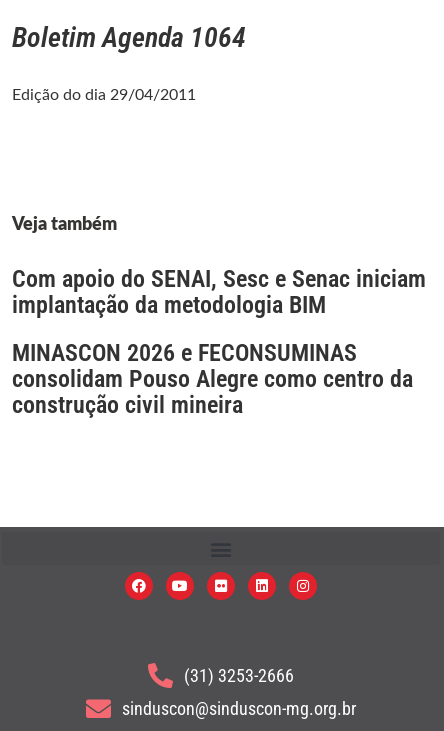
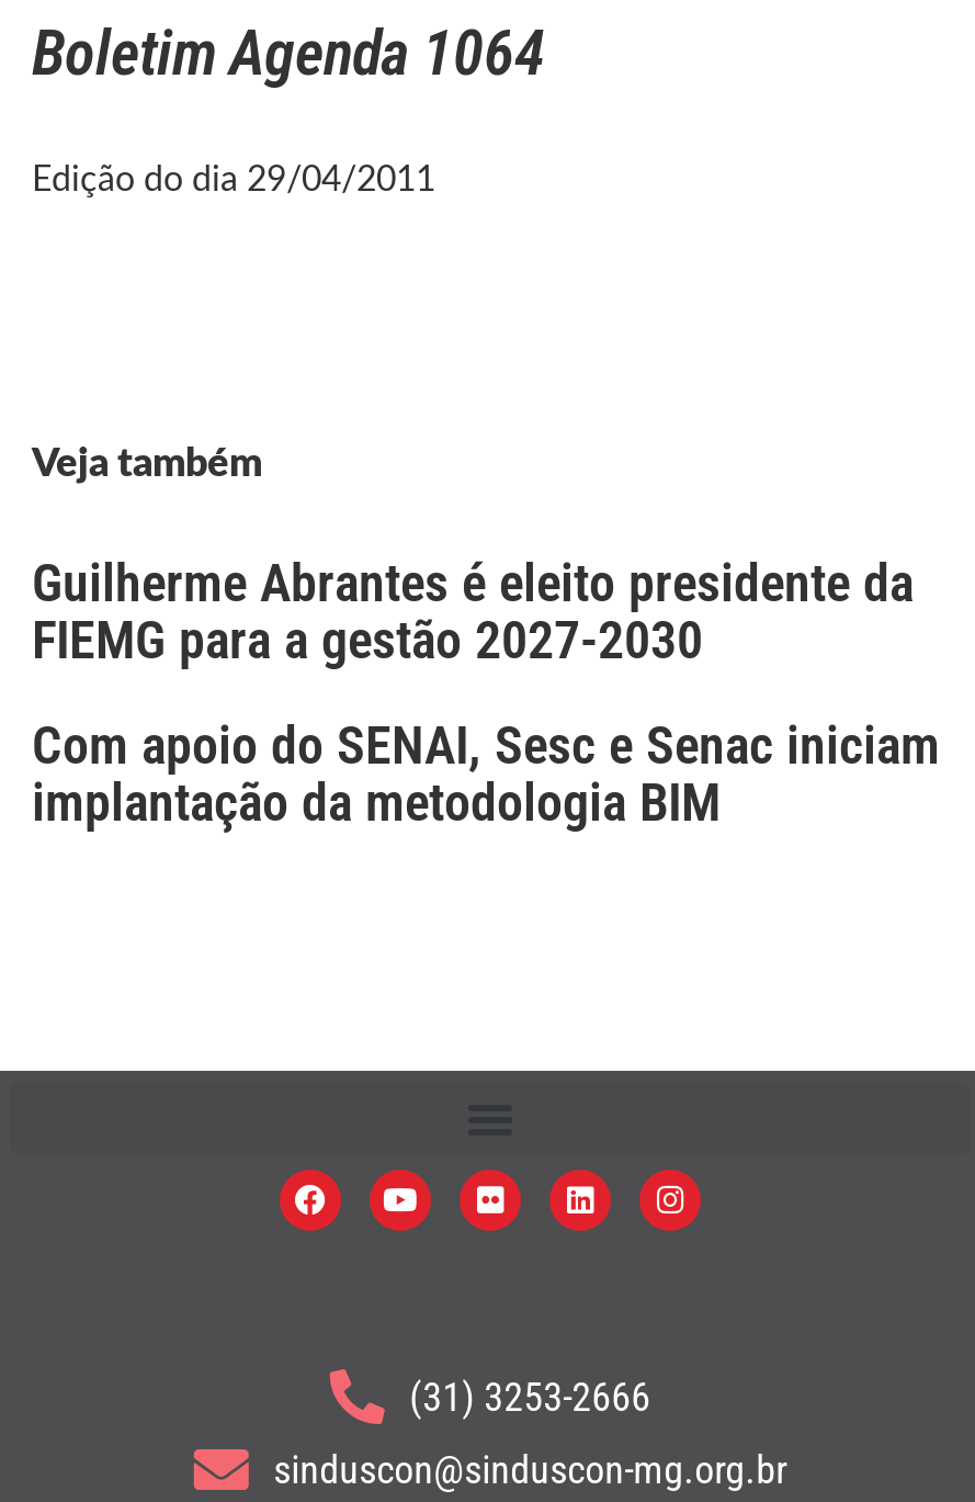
none -> [32,553,914,671] Guilherme Abrantes é eleito presidente da | FIEMG para a gestão 2027-2030
moved [12,265,426,319] -> [32,715,940,834]: Com apoio do SENAI, Sesc e Senac iniciam | implantação da metodologia BIM
[12,339,413,419] MINASCON 2026 e FECONSUMINAS | consolidam Pouso Alegre como centro da | construção civil mineira -> none

